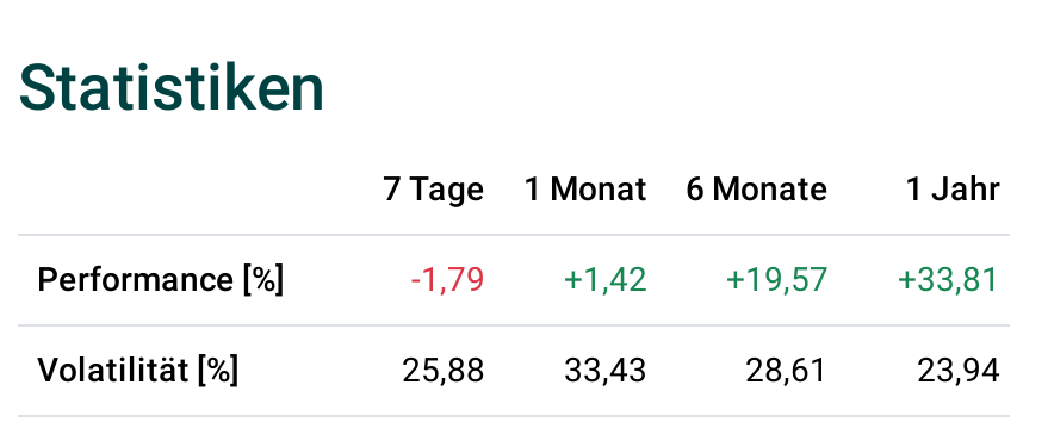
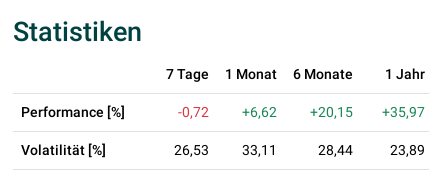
[411,261,485,299] -1,79 -> [178,104,209,120] -0,72
[564,261,647,299] +1,42 -> [242,104,277,120] +6,62
[726,261,829,299] +19,57 -> [310,104,353,120] +20,15
[898,261,1000,299] +33,81 -> [382,104,425,120] +35,97
[402,351,485,389] 25,88 -> [174,142,209,158] 26,53
[564,351,647,389] 33,43 -> [242,142,277,158] 33,11
[745,351,829,389] 28,61 -> [318,142,353,158] 28,44
[917,351,1000,389] 23,94 -> [390,142,425,158] 23,89

